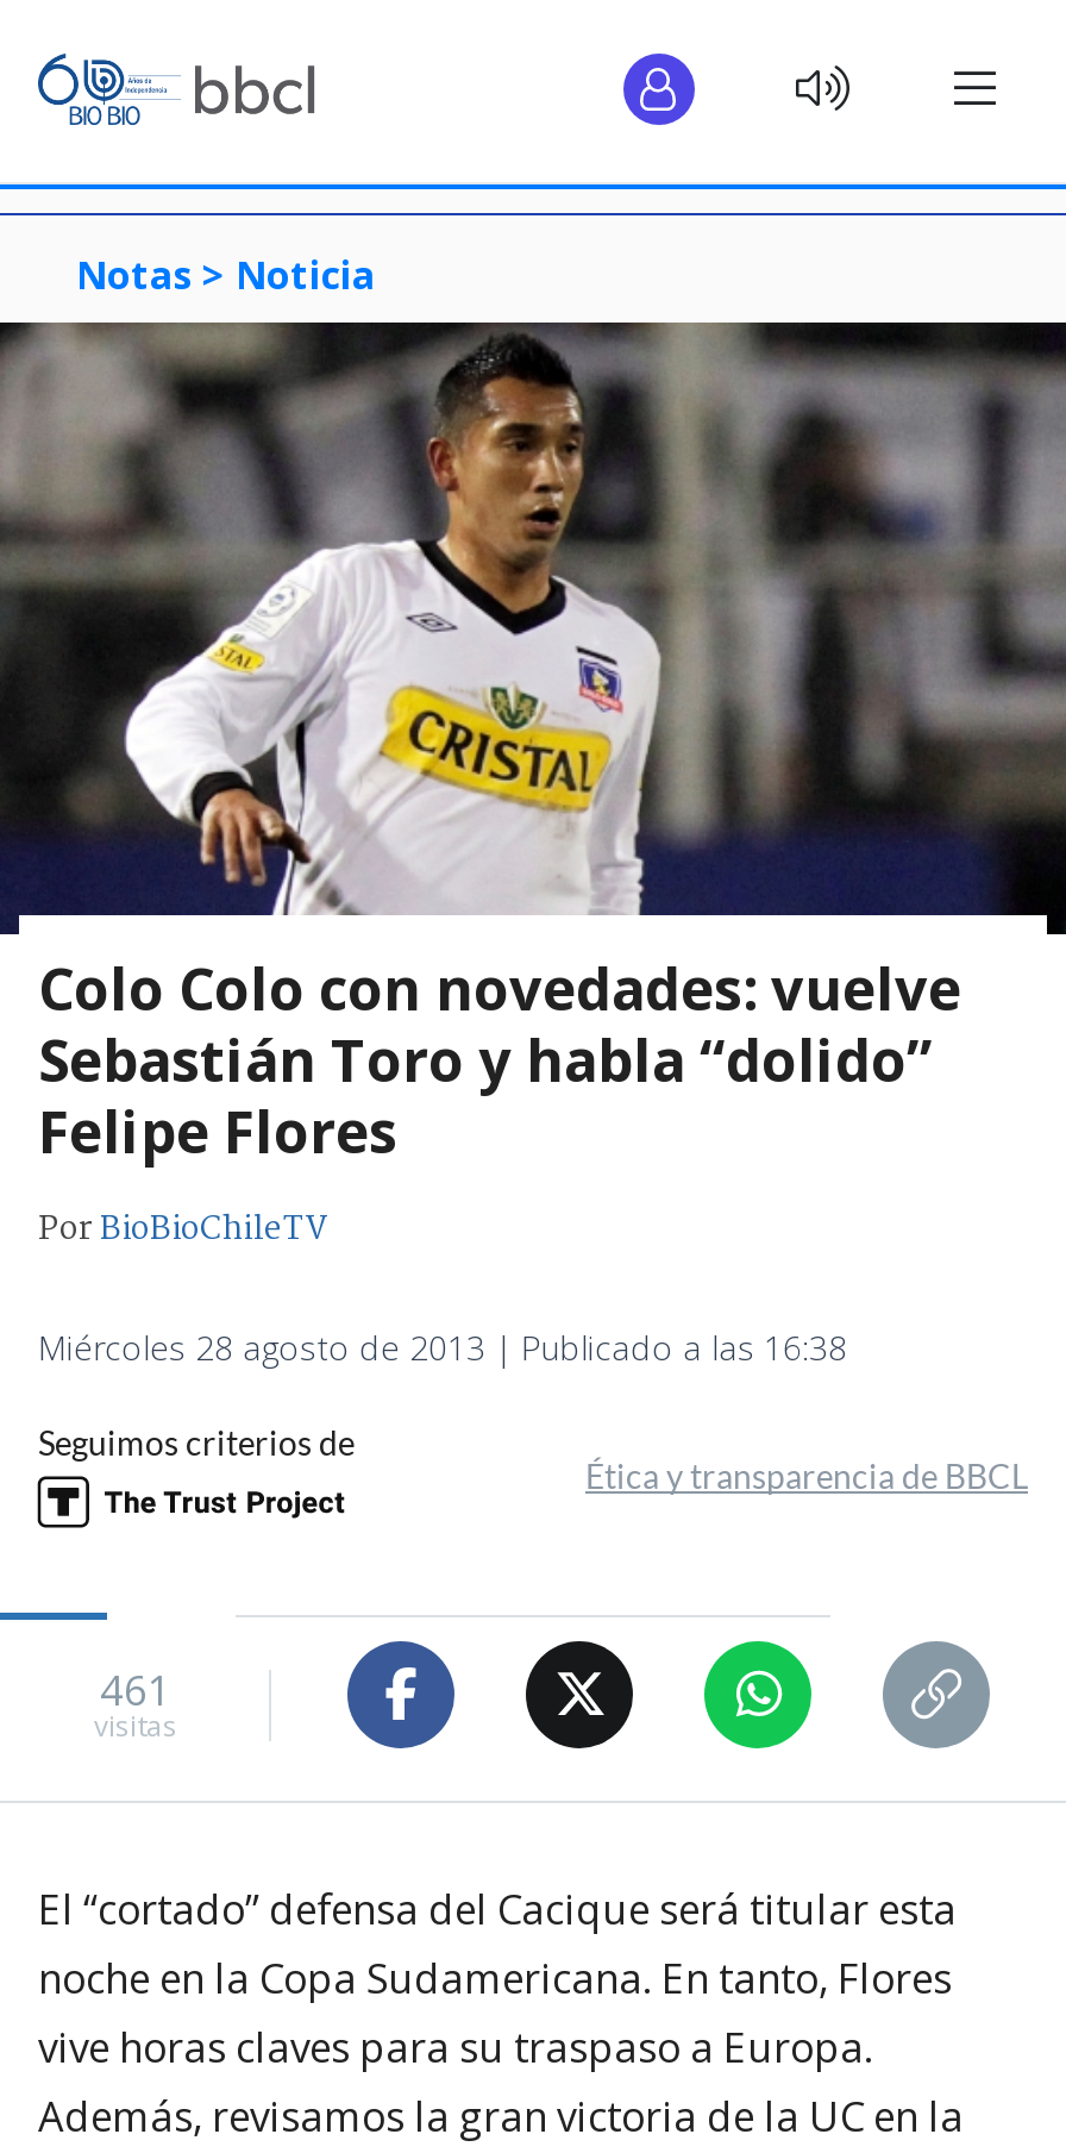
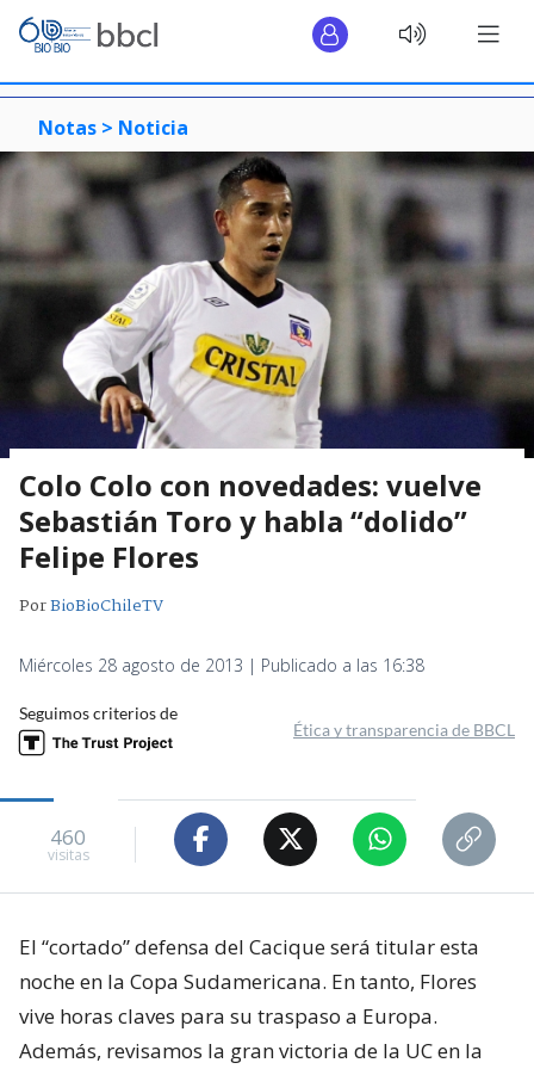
[100,1663,171,1718] 461 -> [50,824,86,851] 460

